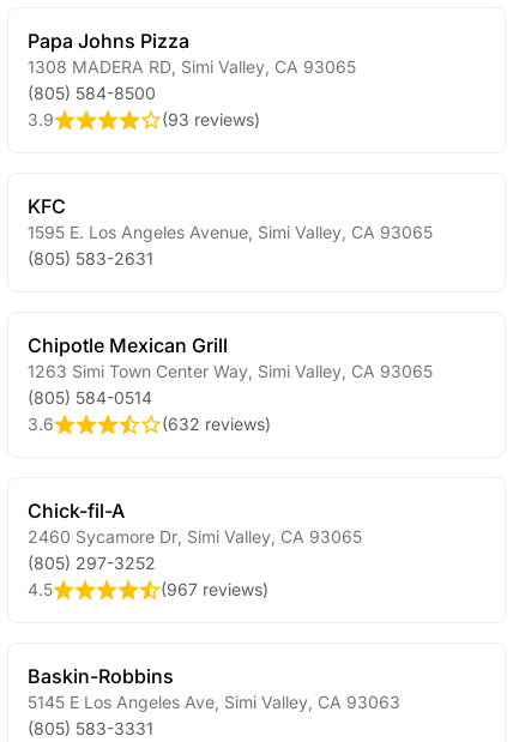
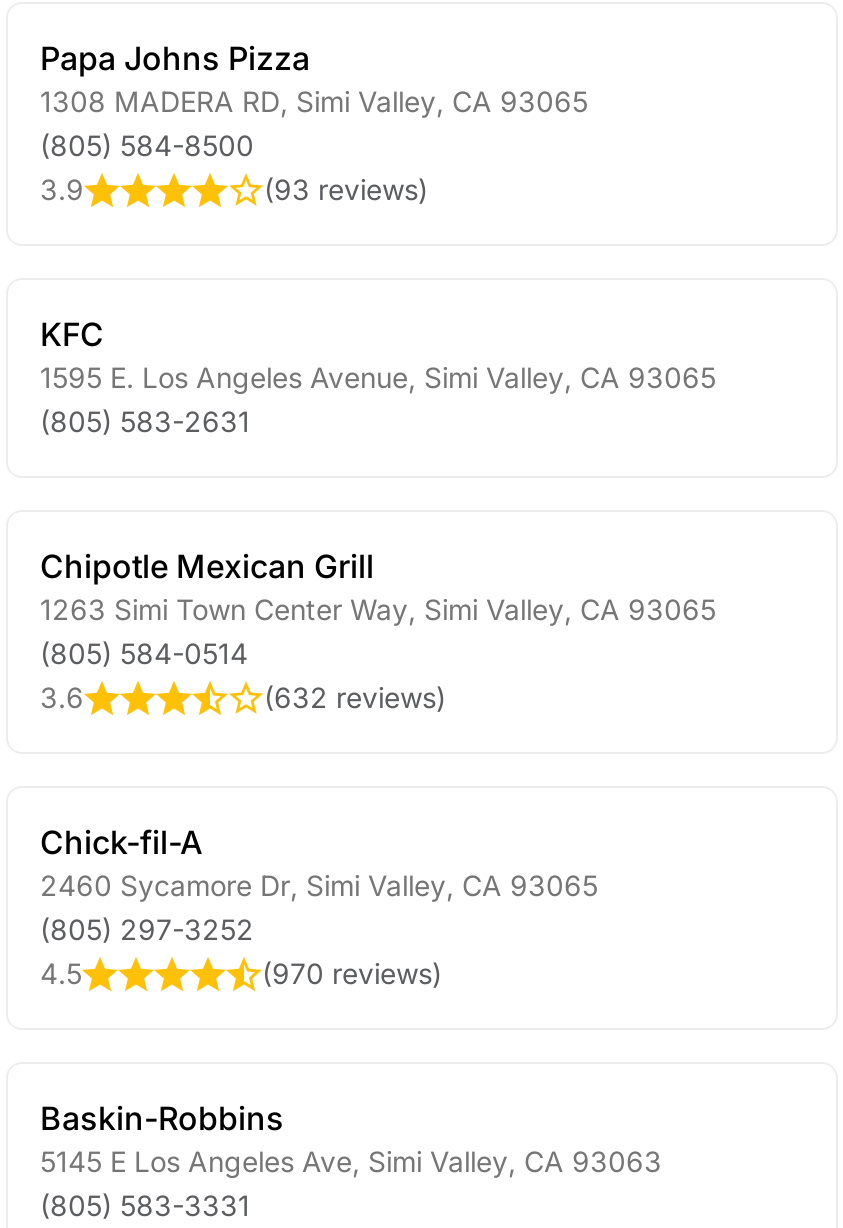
[161,579,268,599] (967 reviews) -> [262,956,442,990] (970 reviews)

